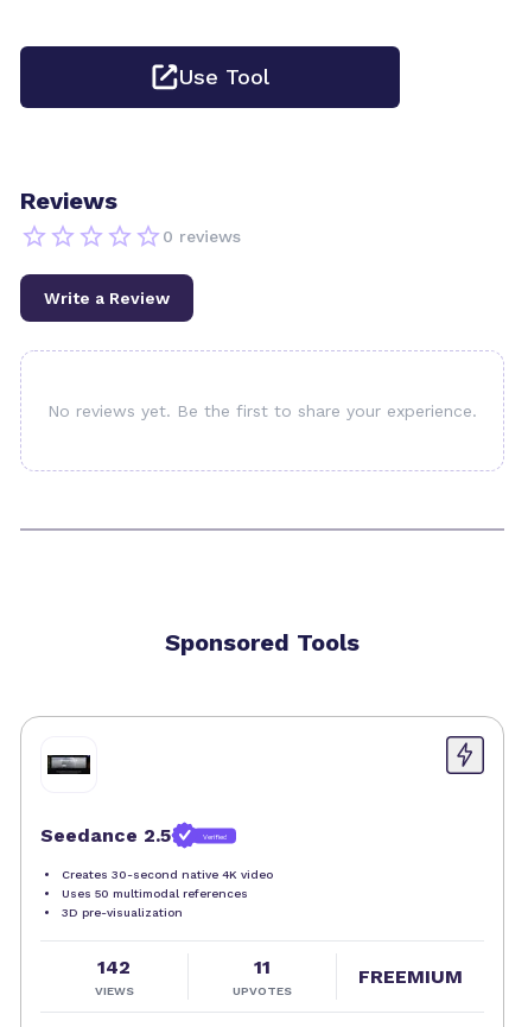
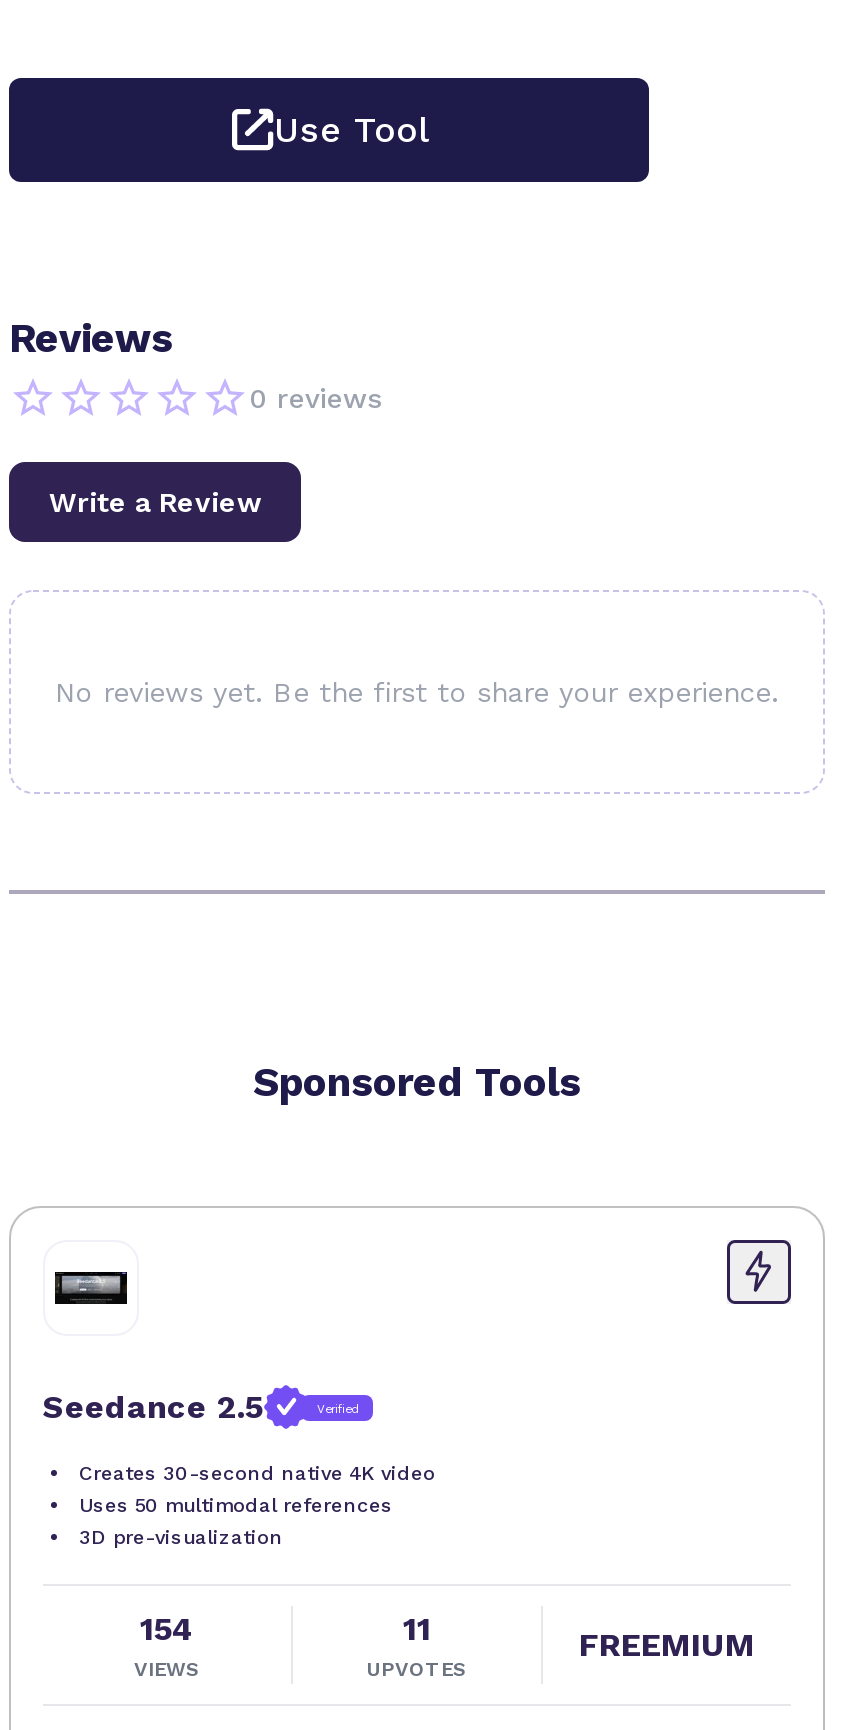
[97,956,131,978] 142 -> [140,1610,194,1648] 154

